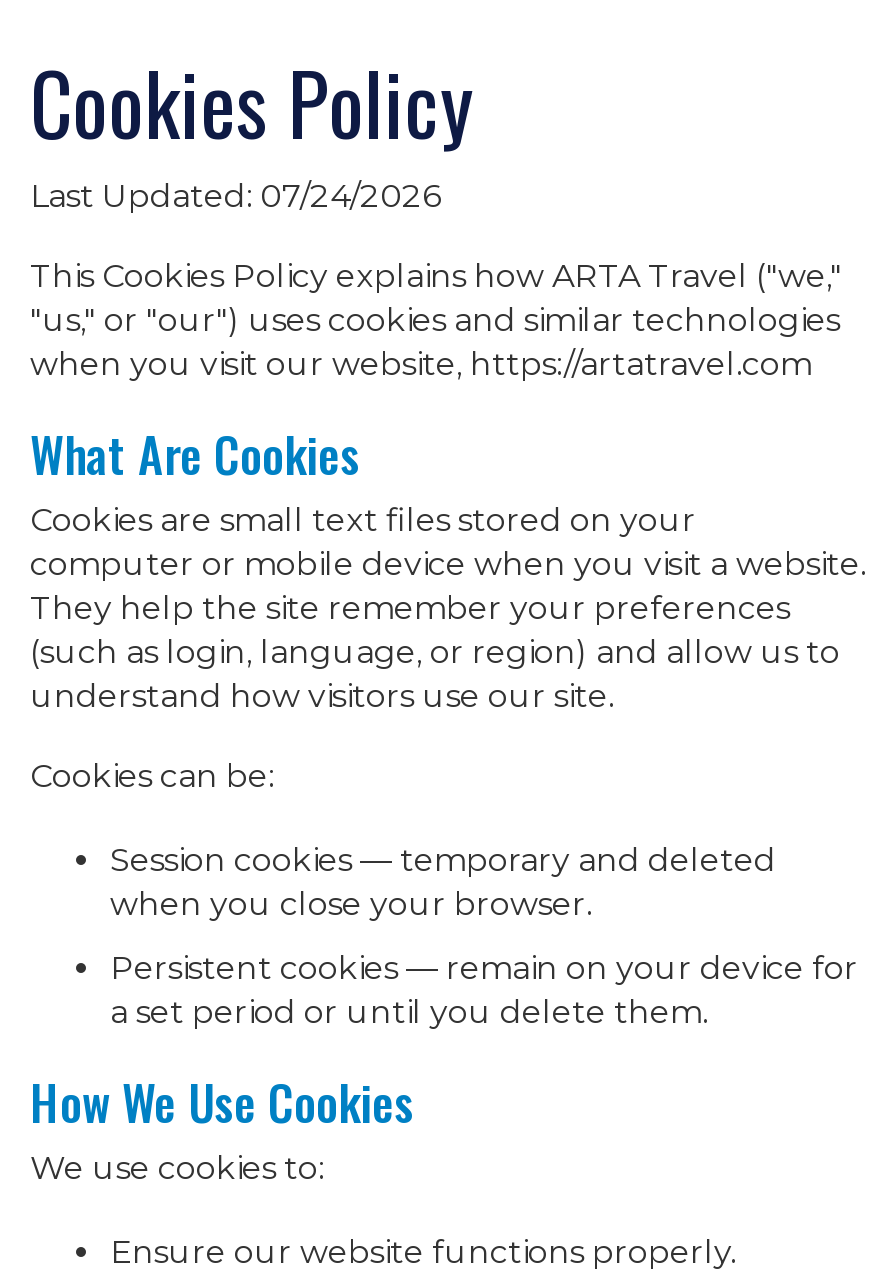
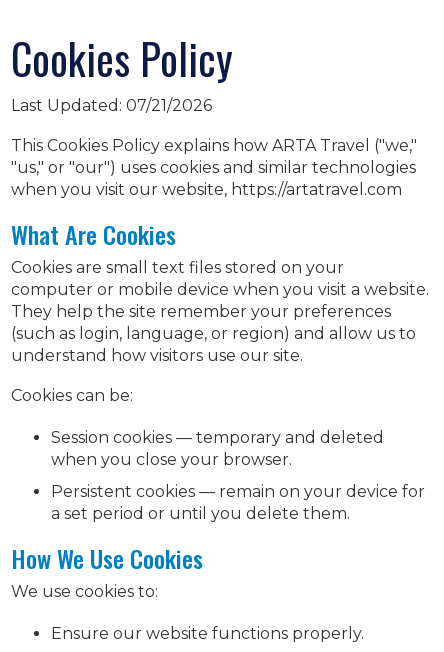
[30,177,440,215] Last Updated: 07/24/2026 -> [11,96,212,115] Last Updated: 07/21/2026

